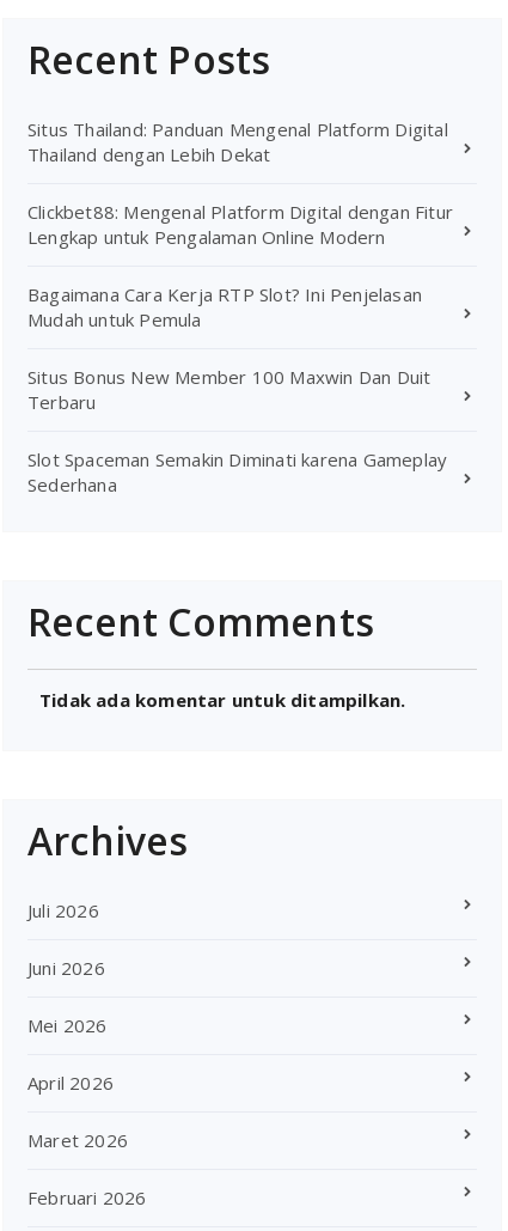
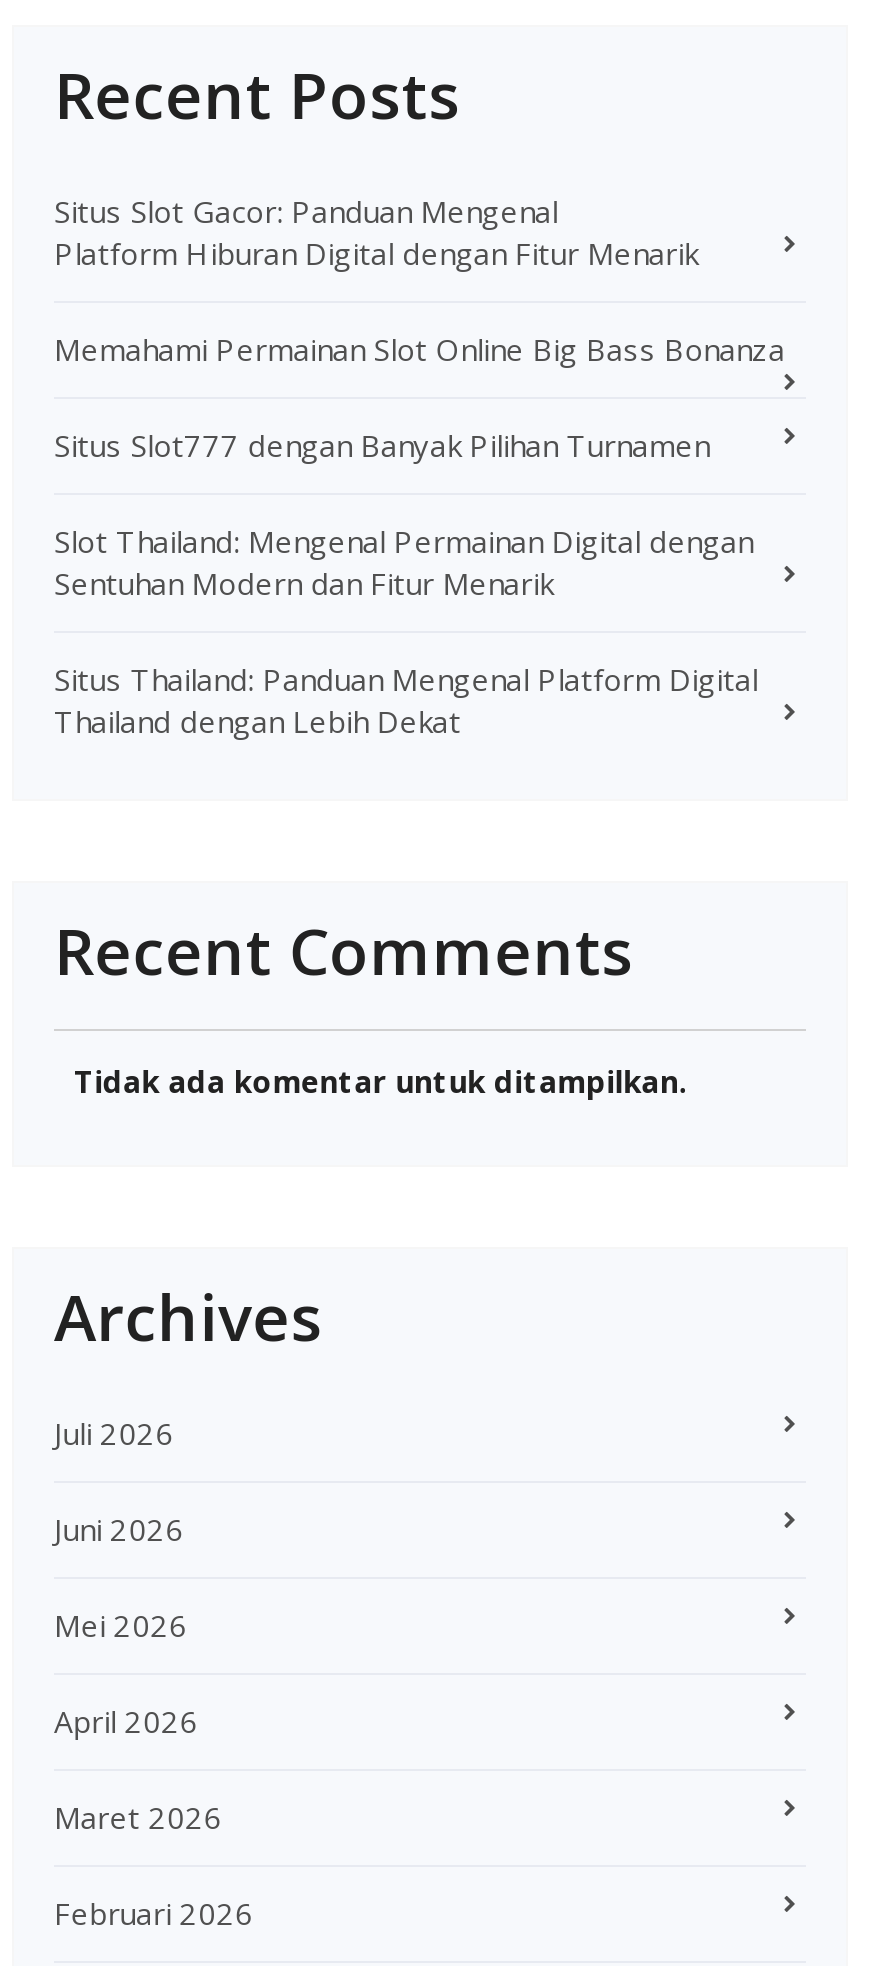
none -> [54,191,785,603] Situs Slot Gacor: Panduan Mengenal | Platform Hiburan Digital dengan Fitur Menarik | Memahami Permainan Slot Online Big Bass Bonanza | Situs Slot777 dengan Banyak Pilihan Turnamen | Slot Thailand: Mengenal Permainan Digital dengan | Sentuhan Modern dan Fitur Menarik
moved [27,117,448,166] -> [54,659,758,741]: Situs Thailand: Panduan Mengenal Platform Digital | Thailand dengan Lebih Dekat
[27,200,453,496] Clickbet88: Mengenal Platform Digital dengan Fitur | Lengkap untuk Pengalaman Online Modern | Bagaimana Cara Kerja RTP Slot? Ini Penjelasan | Mudah untuk Pemula | Situs Bonus New Member 100 Maxwin Dan Duit | Terbaru | Slot Spaceman Semakin Diminati karena Gameplay | Sederhana -> none

